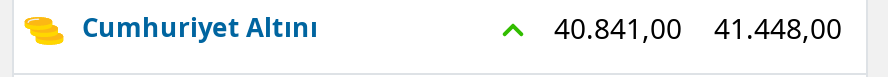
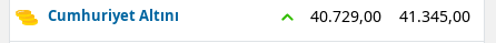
[554,9,682,47] 40.841,00 -> [310,6,381,27] 40.729,00
[714,9,842,47] 41.448,00 -> [399,6,470,26] 41.345,00

